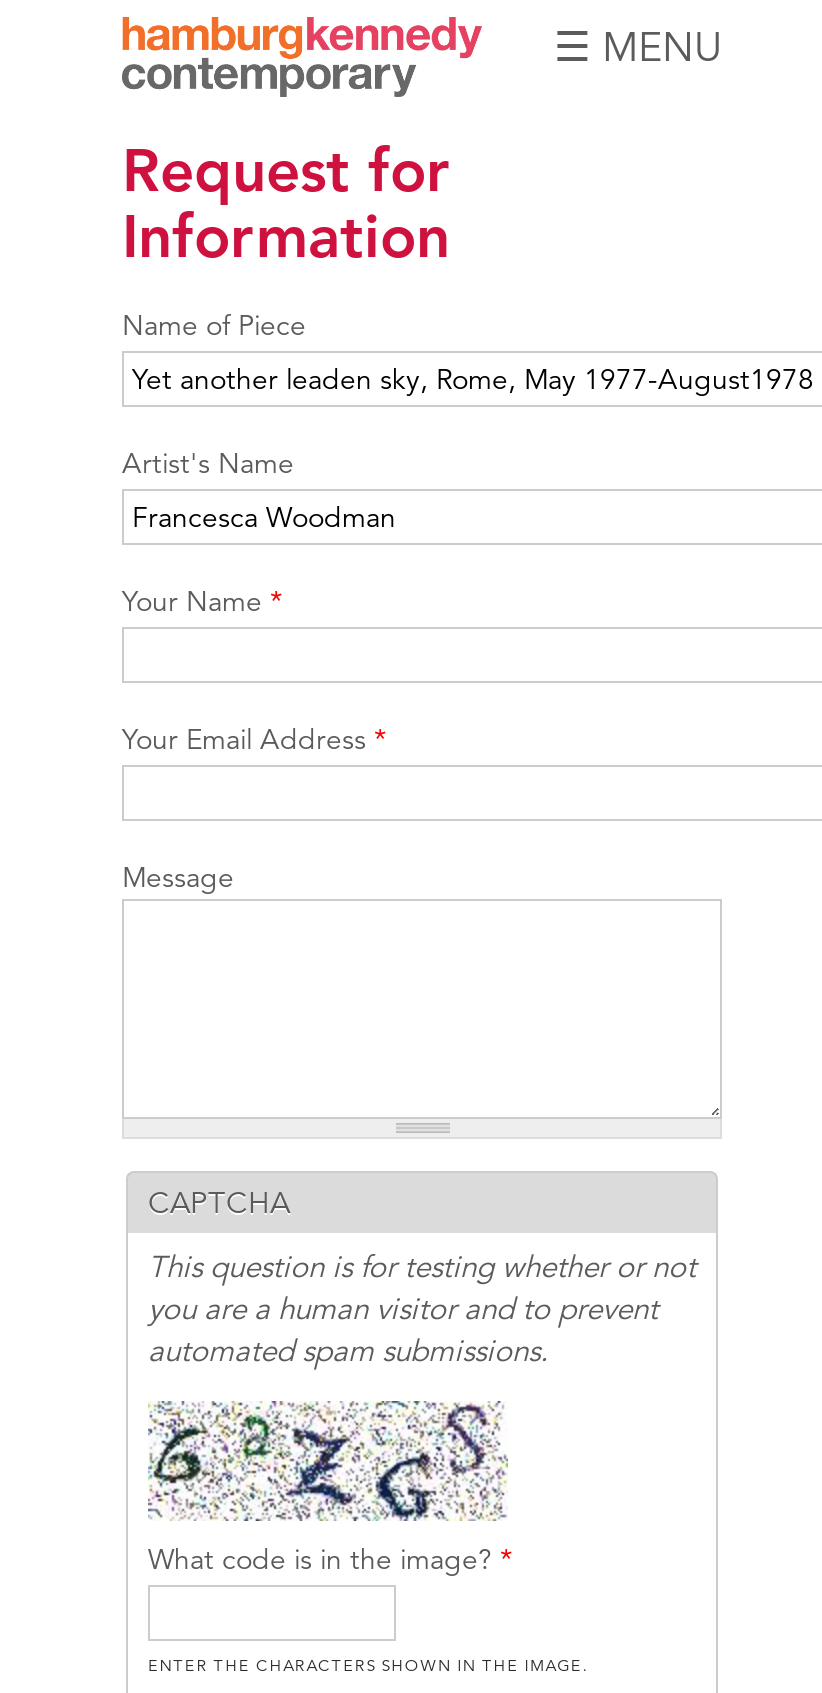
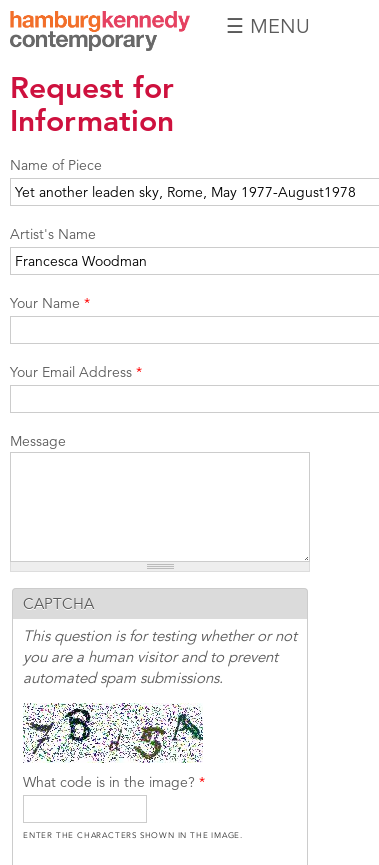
[150,1399,508,1523] [image] -> [23,702,204,763] [image]

